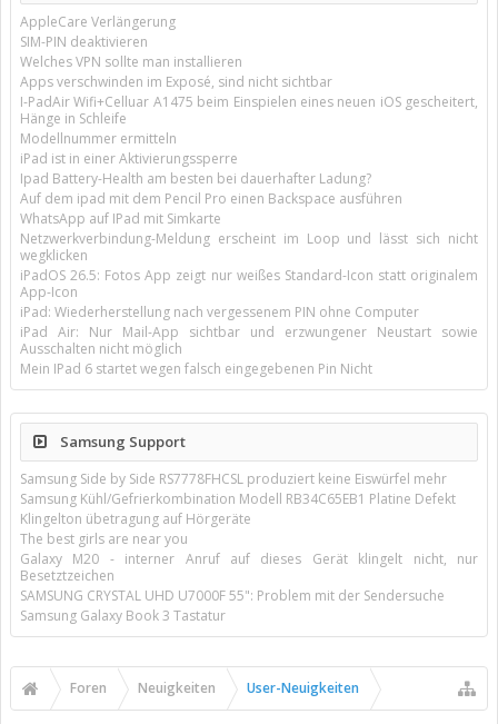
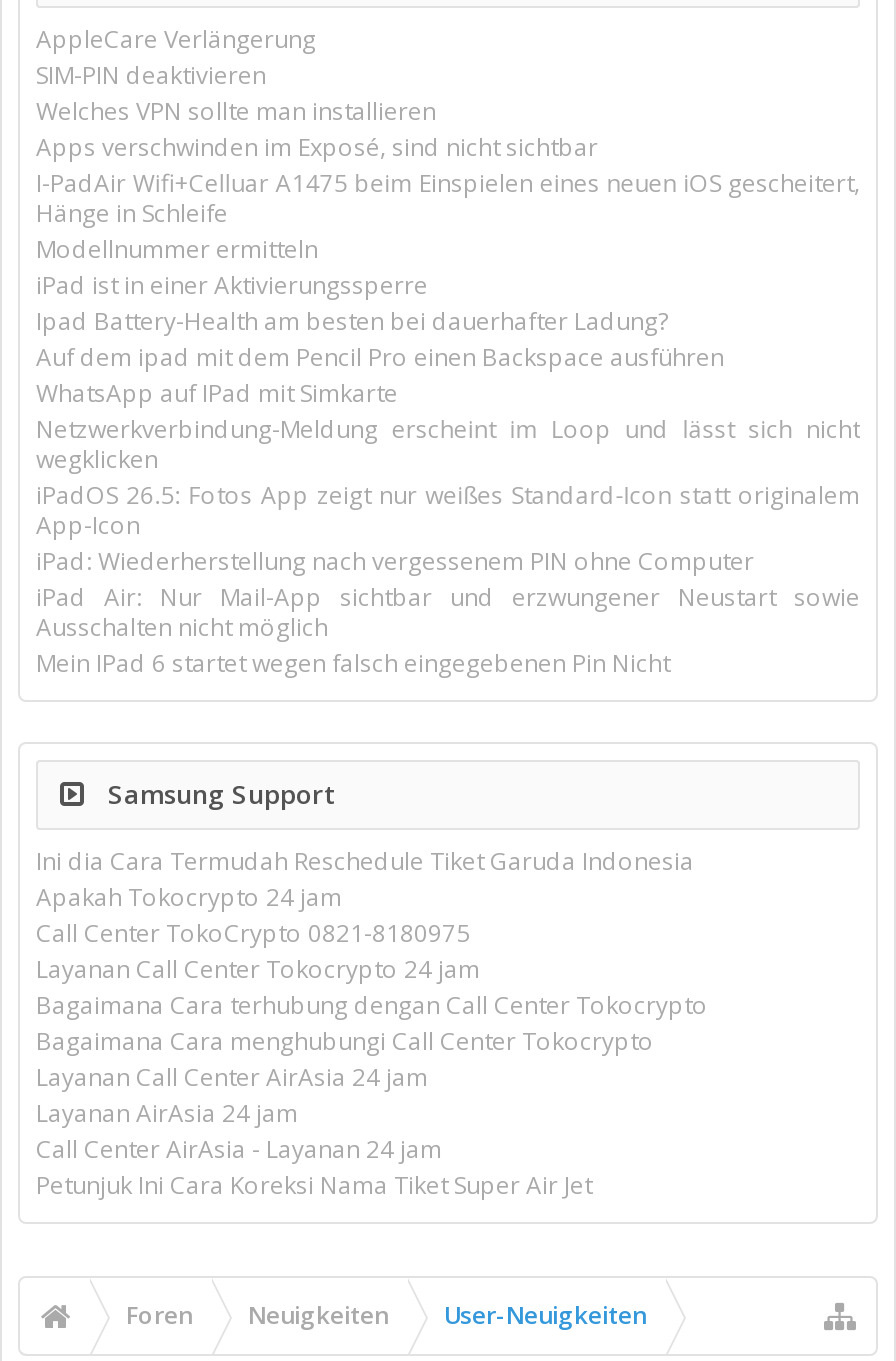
[20,469,478,625] Samsung Side by Side RS7778FHCSL produziert keine Eiswürfel mehr | Samsung Kühl/Gefrierkombination Modell RB34C65EB1 Platine Defekt | Klingelton übetragung auf Hörgeräte | The best girls are near you | Galaxy M20 - interner Anruf auf dieses Gerät klingelt nicht, nur | Besetztzeichen | SAMSUNG CRYSTAL UHD U7000F 55": Problem mit der Sendersuche | Samsung Galaxy Book 3 Tastatur -> [36,844,708,1202] Ini dia Cara Termudah Reschedule Tiket Garuda Indonesia | Apakah Tokocrypto 24 jam | Call Center TokoCrypto 0821-8180975 | Layanan Call Center Tokocrypto 24 jam | Bagaimana Cara terhubung dengan Call Center Tokocrypto | Bagaimana Cara menghubungi Call Center Tokocrypto | Layanan Call Center AirAsia 24 jam | Layanan AirAsia 24 jam | Call Center AirAsia - Layanan 24 jam | Petunjuk Ini Cara Koreksi Nama Tiket Super Air Jet

